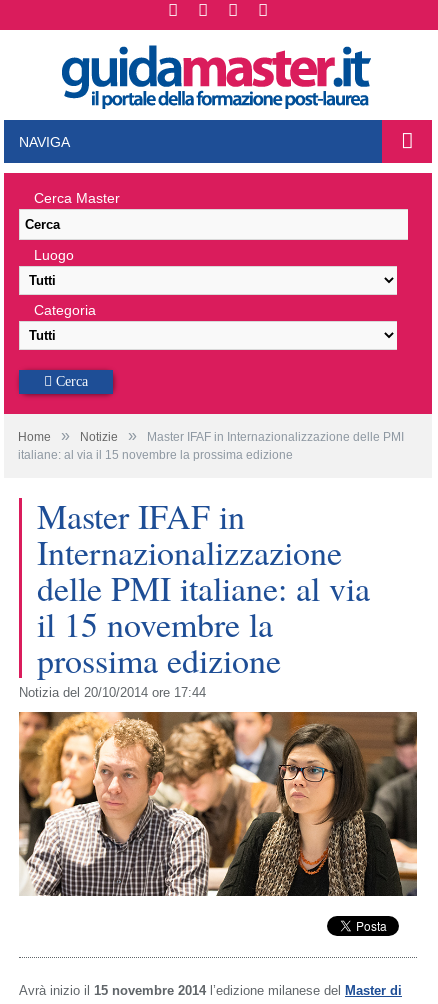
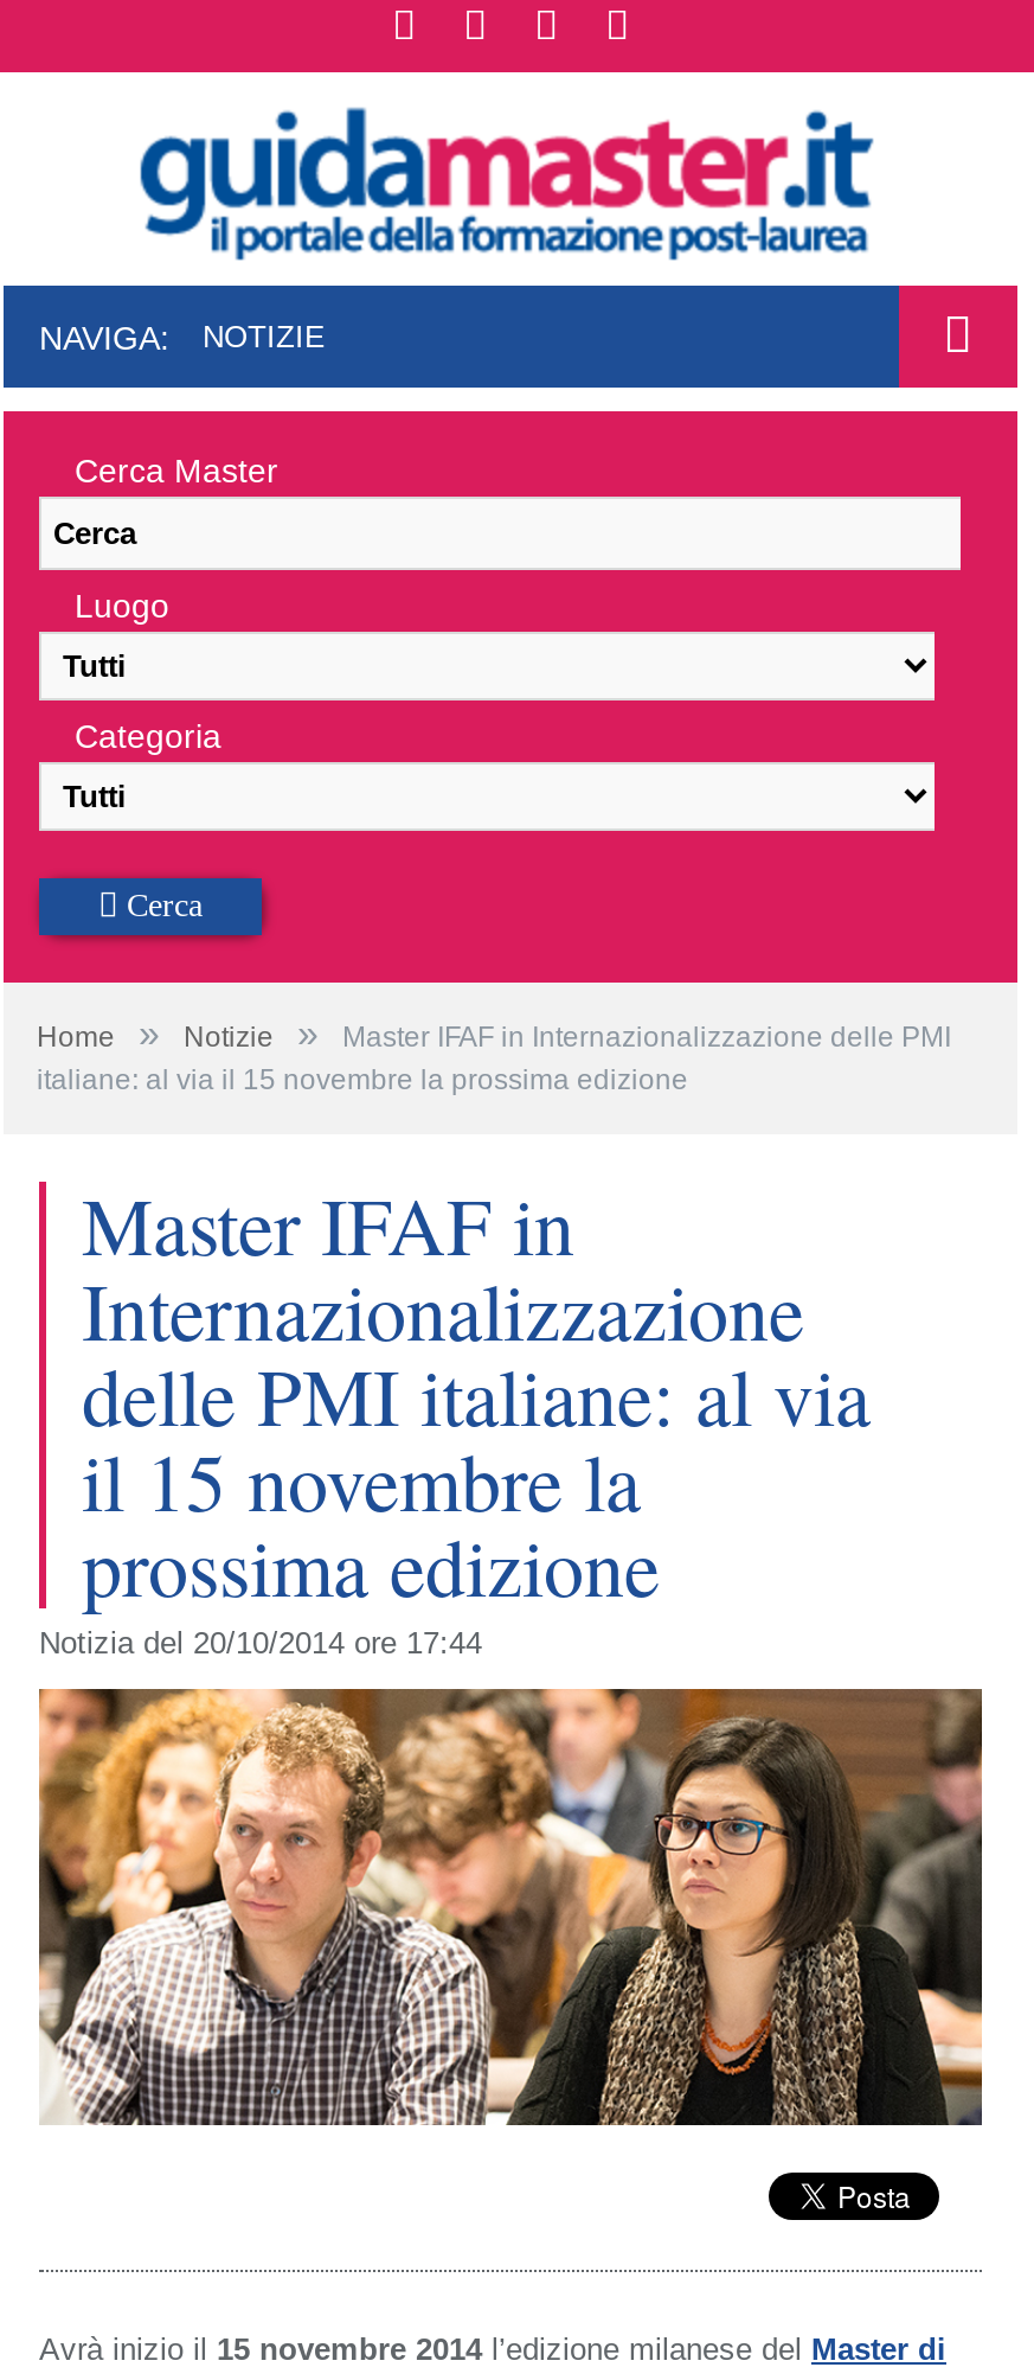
[19,134,70,150] NAVIGA -> [39,319,326,357] NAVIGA: | NOTIZIE

